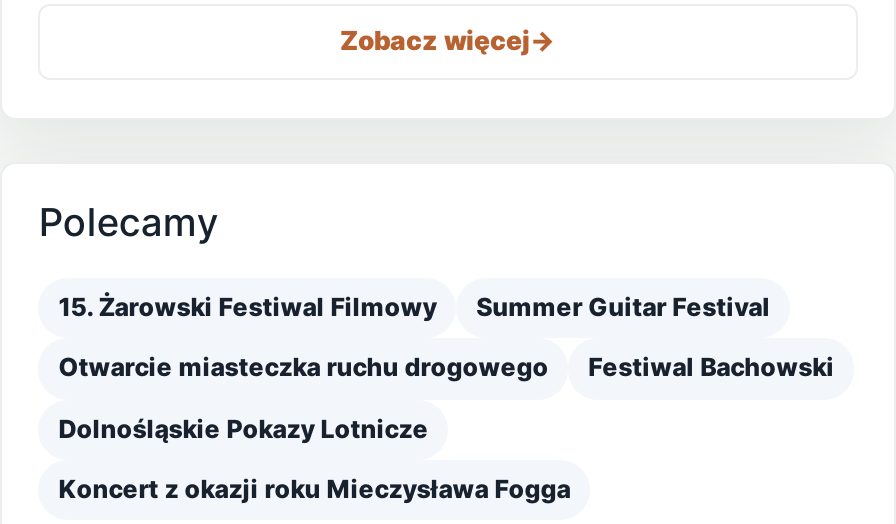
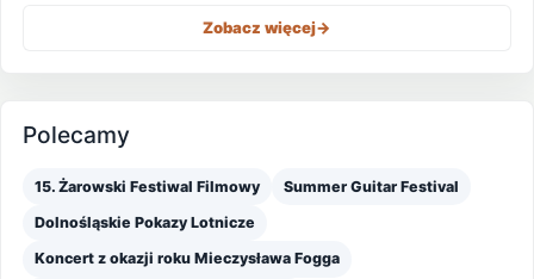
[59,353,834,383] Otwarcie miasteczka ruchu drogowego | Festiwal Bachowski -> none

